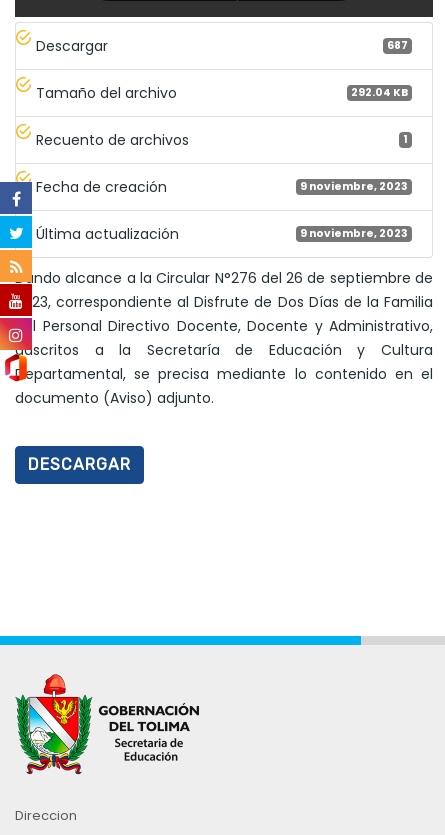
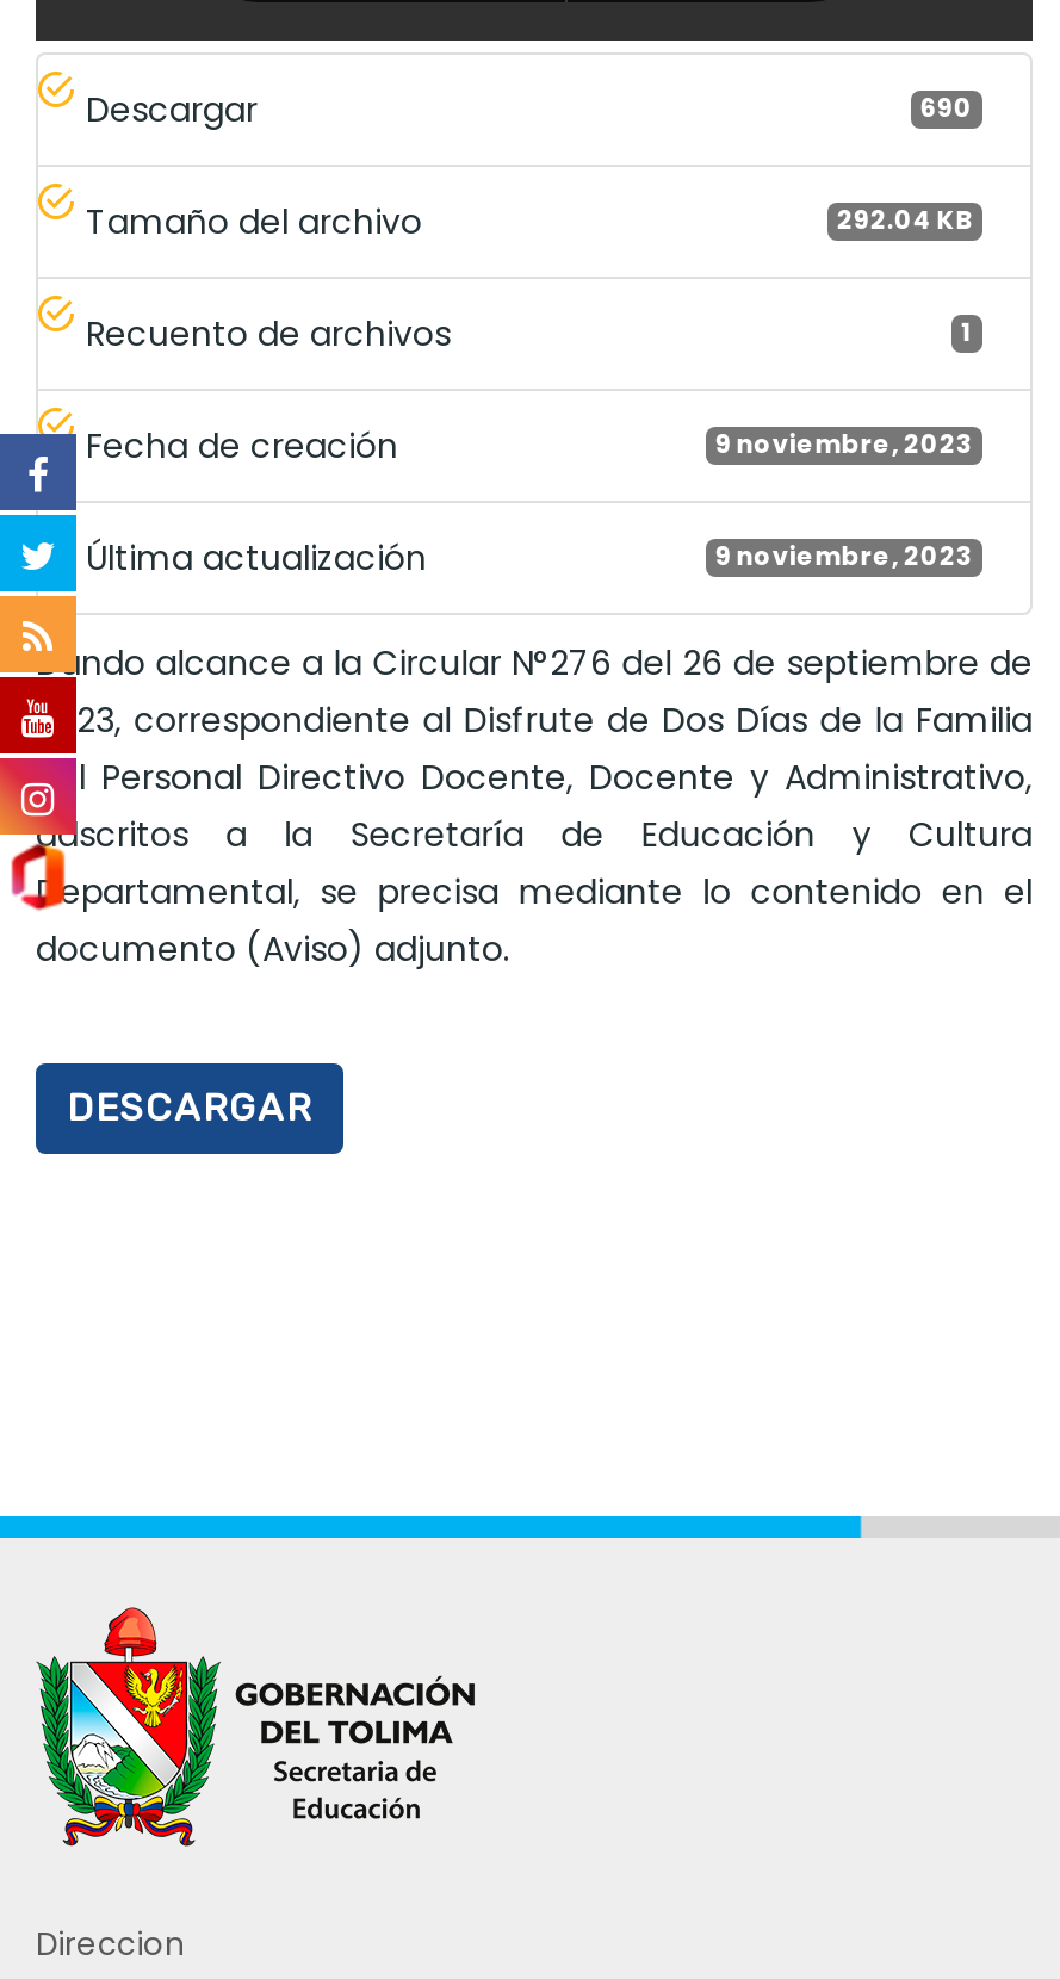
[387,38,408,53] 687 -> [920,90,972,126] 690

